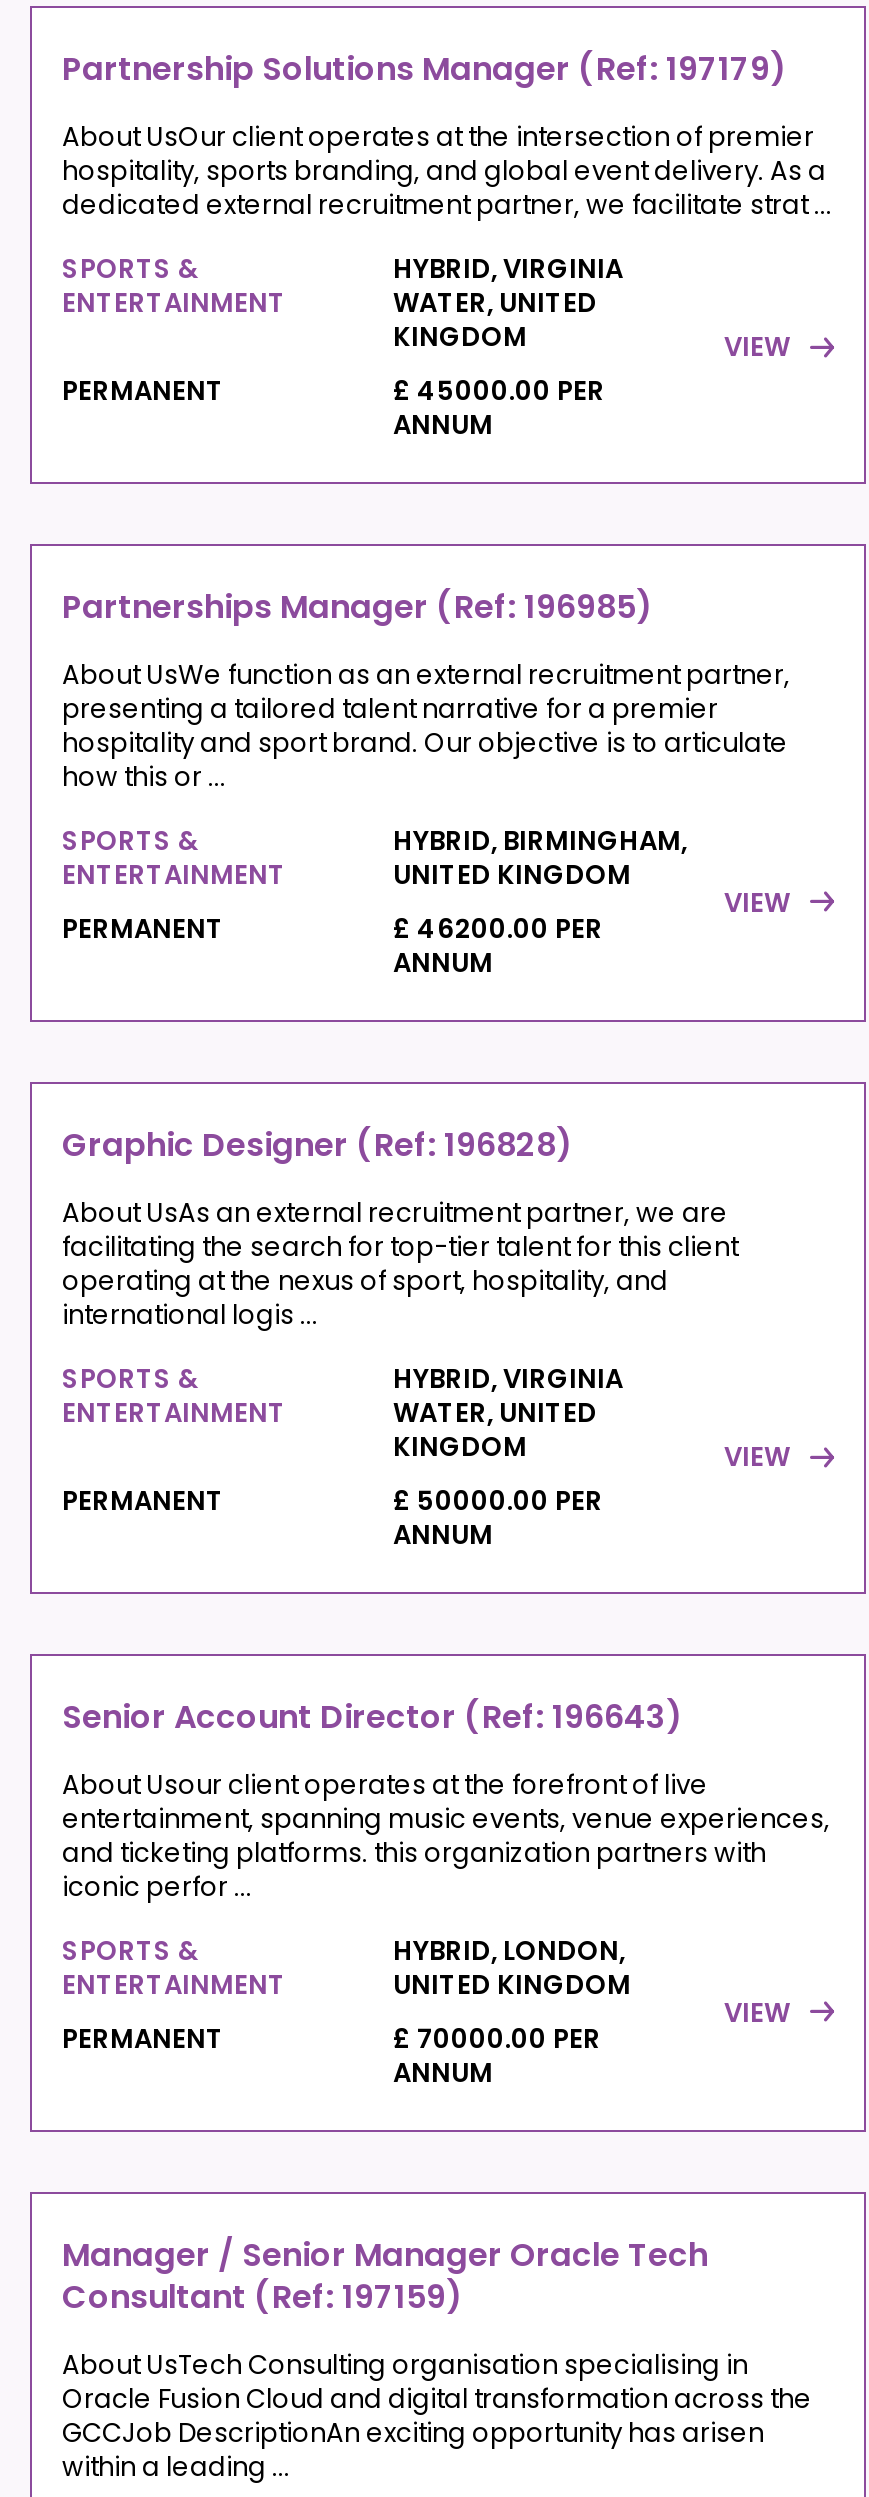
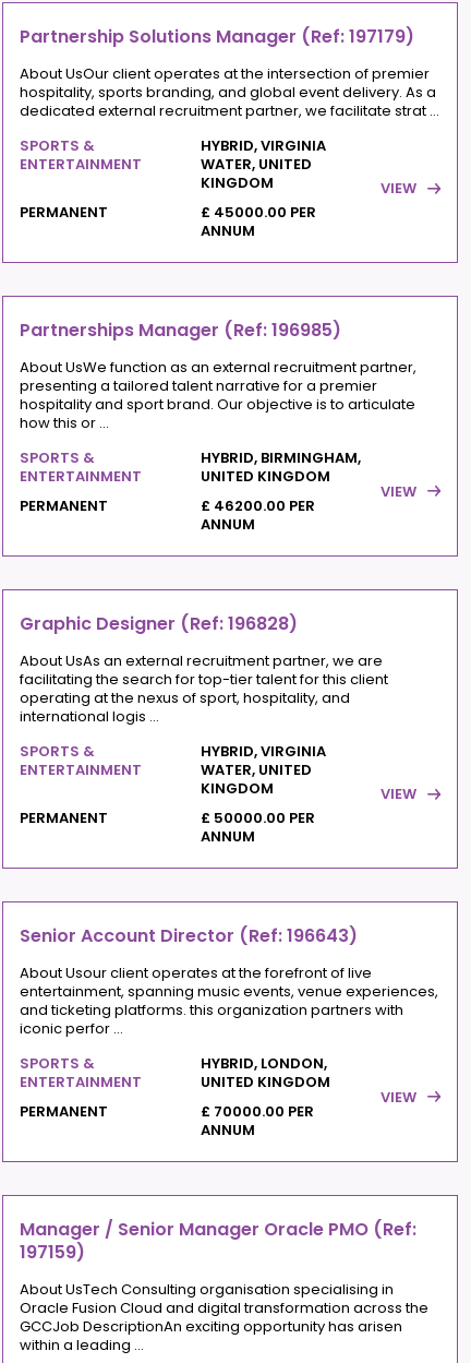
[62,2232,708,2320] Manager / Senior Manager Oracle Tech | Consultant (Ref: 197159) -> [20,1217,416,1265] Manager / Senior Manager Oracle PMO (Ref: | 197159)

